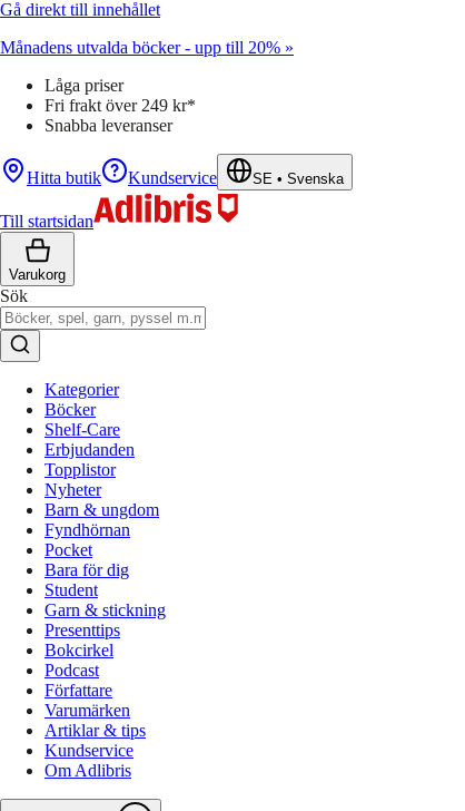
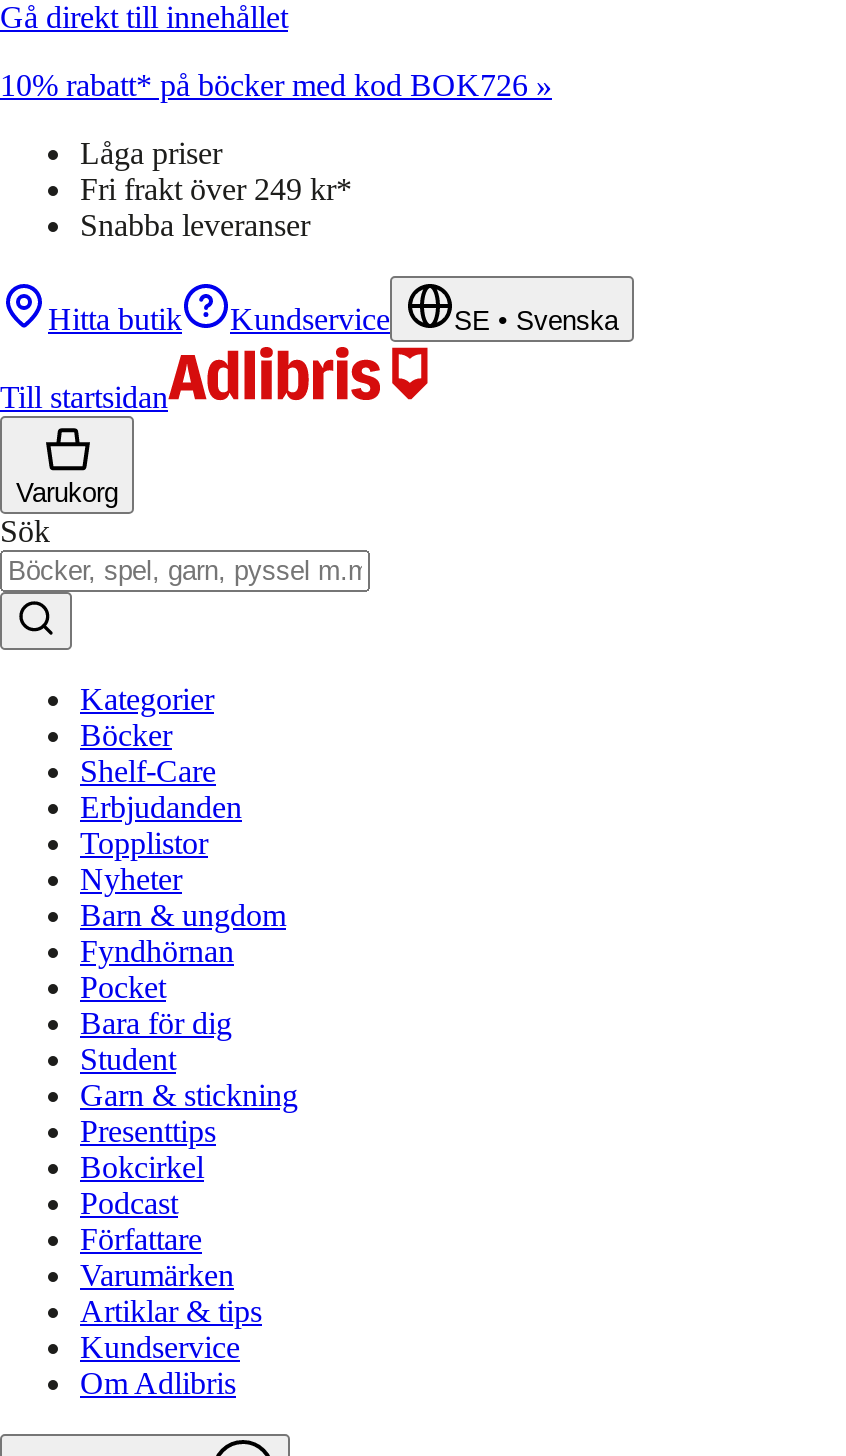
[0,38,294,57] Månadens utvalda böcker - upp till 20% » -> [0,68,552,102] 10% rabatt* på böcker med kod BOK726 »

